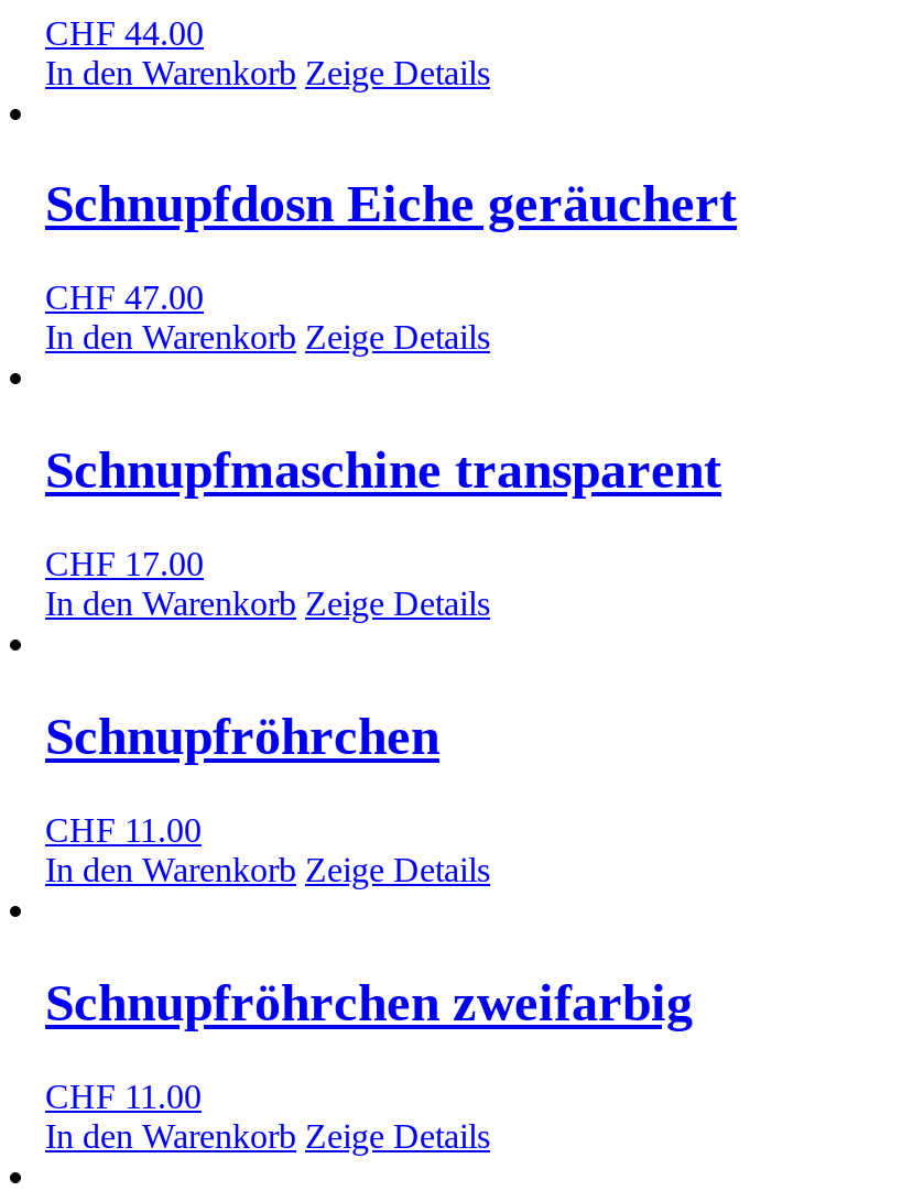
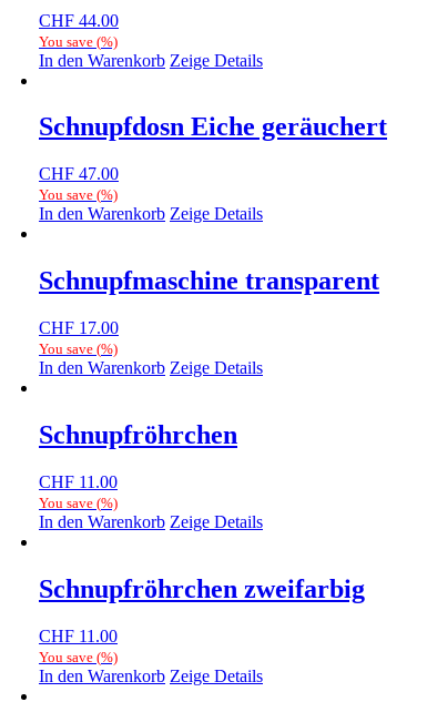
none -> [39,33,118,49] You save (%)
none -> [39,187,118,203] You save (%)
none -> [39,341,118,357] You save (%)
none -> [39,495,118,511] You save (%)
none -> [39,649,118,665] You save (%)

